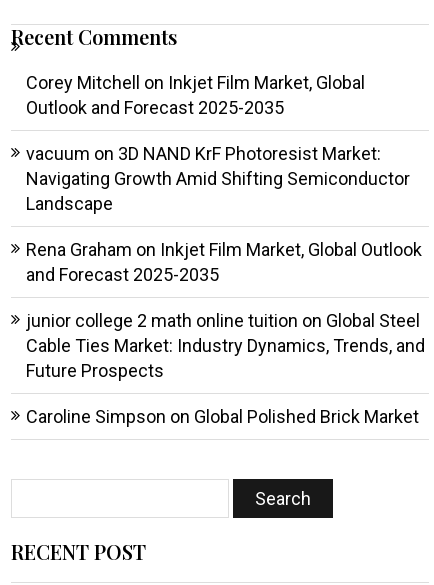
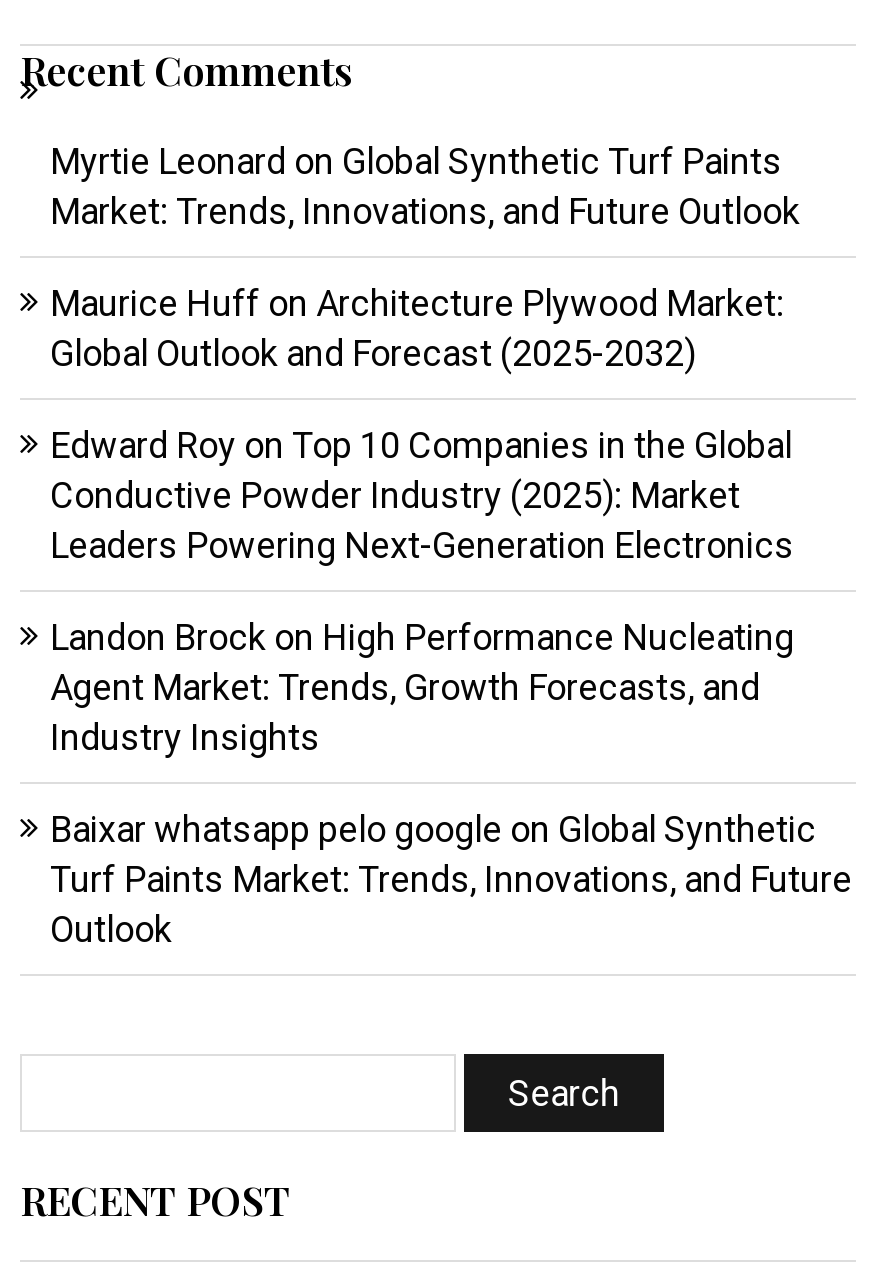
[26,72,365,118] Corey Mitchell on Inkjet Film Market, Global | Outlook and Forecast 2025-2035 -> [50,141,800,233] Myrtie Leonard on Global Synthetic Turf Paints | Market: Trends, Innovations, and Future Outlook
[26,143,410,214] vacuum on 3D NAND KrF Photoresist Market: | Navigating Growth Amid Shifting Semiconductor | Landscape -> [50,283,784,375] Maurice Huff on Architecture Plywood Market: | Global Outlook and Forecast (2025-2032)
[26,239,422,285] Rena Graham on Inkjet Film Market, Global Outlook | and Forecast 2025-2035 -> [50,425,794,567] Edward Roy on Top 10 Companies in the Global | Conductive Powder Industry (2025): Market | Leaders Powering Next-Generation Electronics
[26,310,425,381] junior college 2 math online tuition on Global Steel | Cable Ties Market: Industry Dynamics, Trends, and | Future Prospects -> [50,617,794,759] Landon Brock on High Performance Nucleating | Agent Market: Trends, Growth Forecasts, and | Industry Insights
[26,406,419,427] Caroline Simpson on Global Polished Brick Market -> [50,809,852,951] Baixar whatsapp pelo google on Global Synthetic | Turf Paints Market: Trends, Innovations, and Future | Outlook

